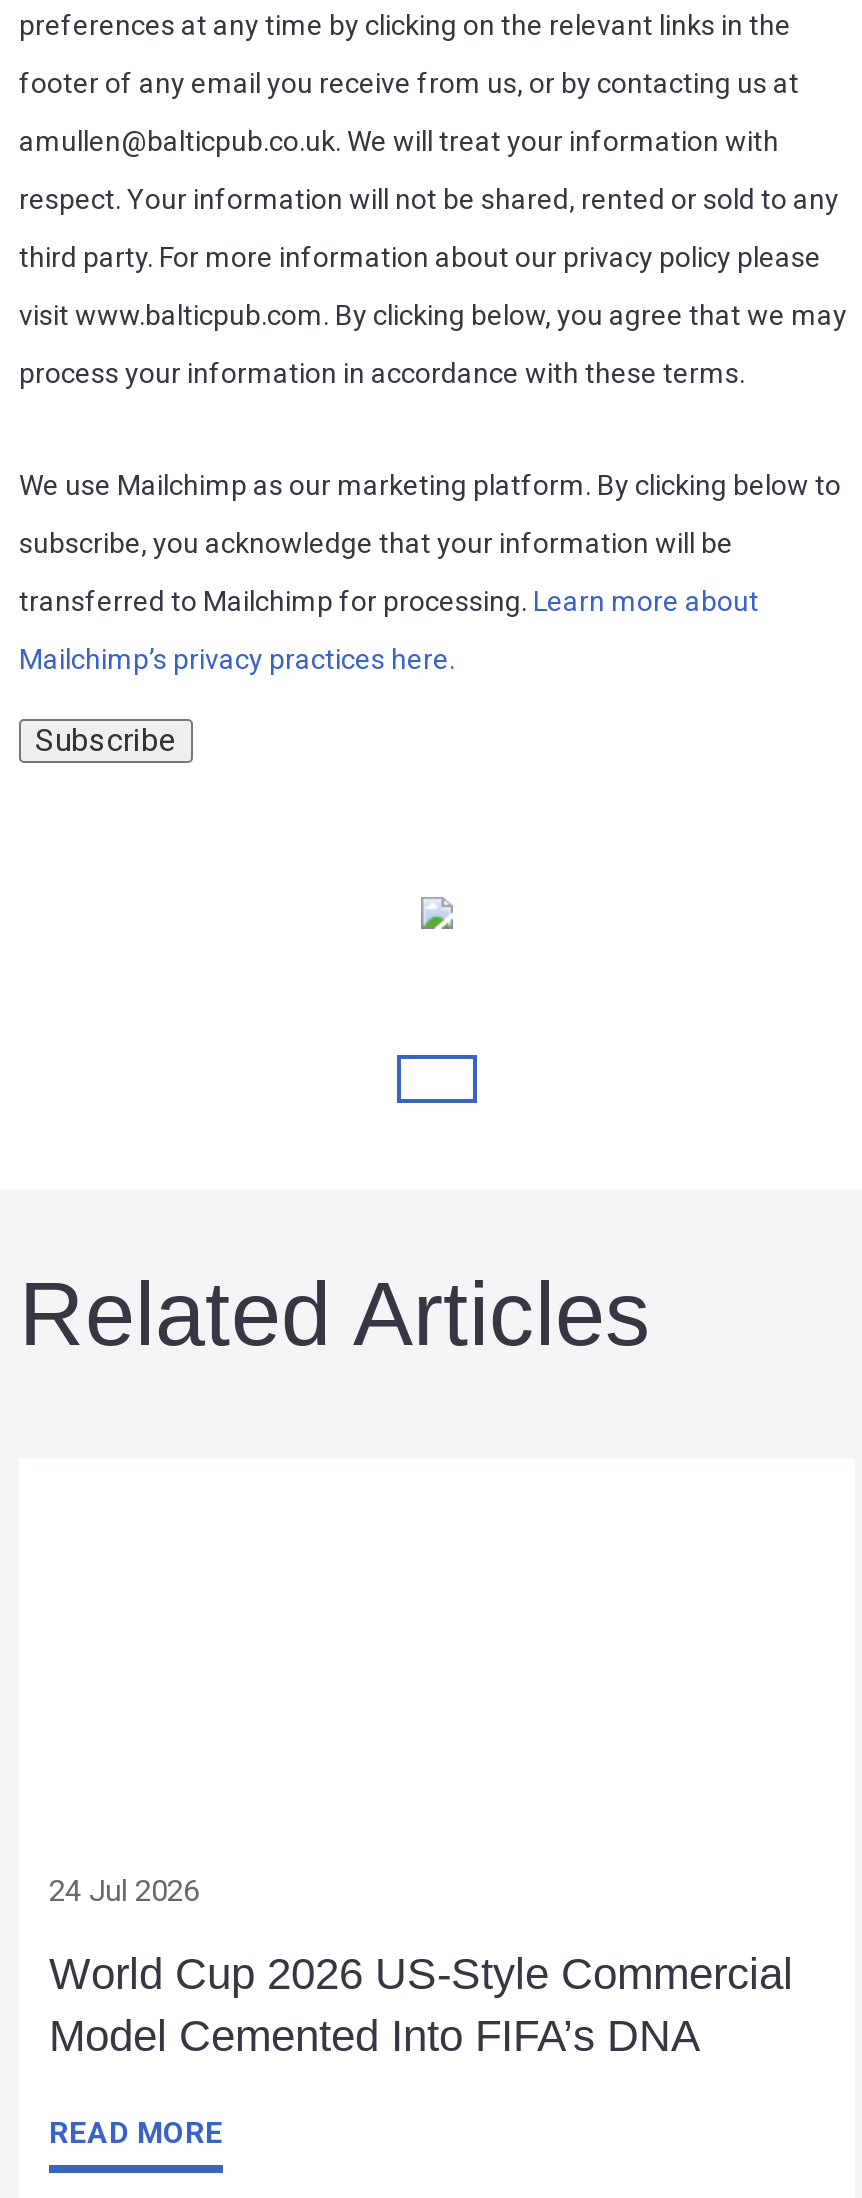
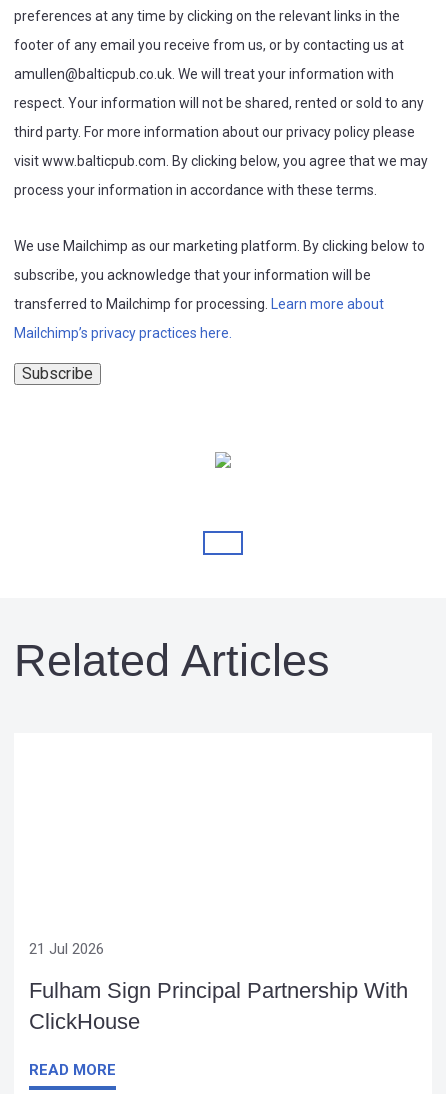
[49,1873,199,1909] 24 Jul 2026 -> [29,940,104,958] 21 Jul 2026
[49,1949,793,2061] World Cup 2026 US-Style Commercial | Model Cemented Into FIFA’s DNA -> [29,978,408,1034] Fulham Sign Principal Partnership With | ClickHouse

